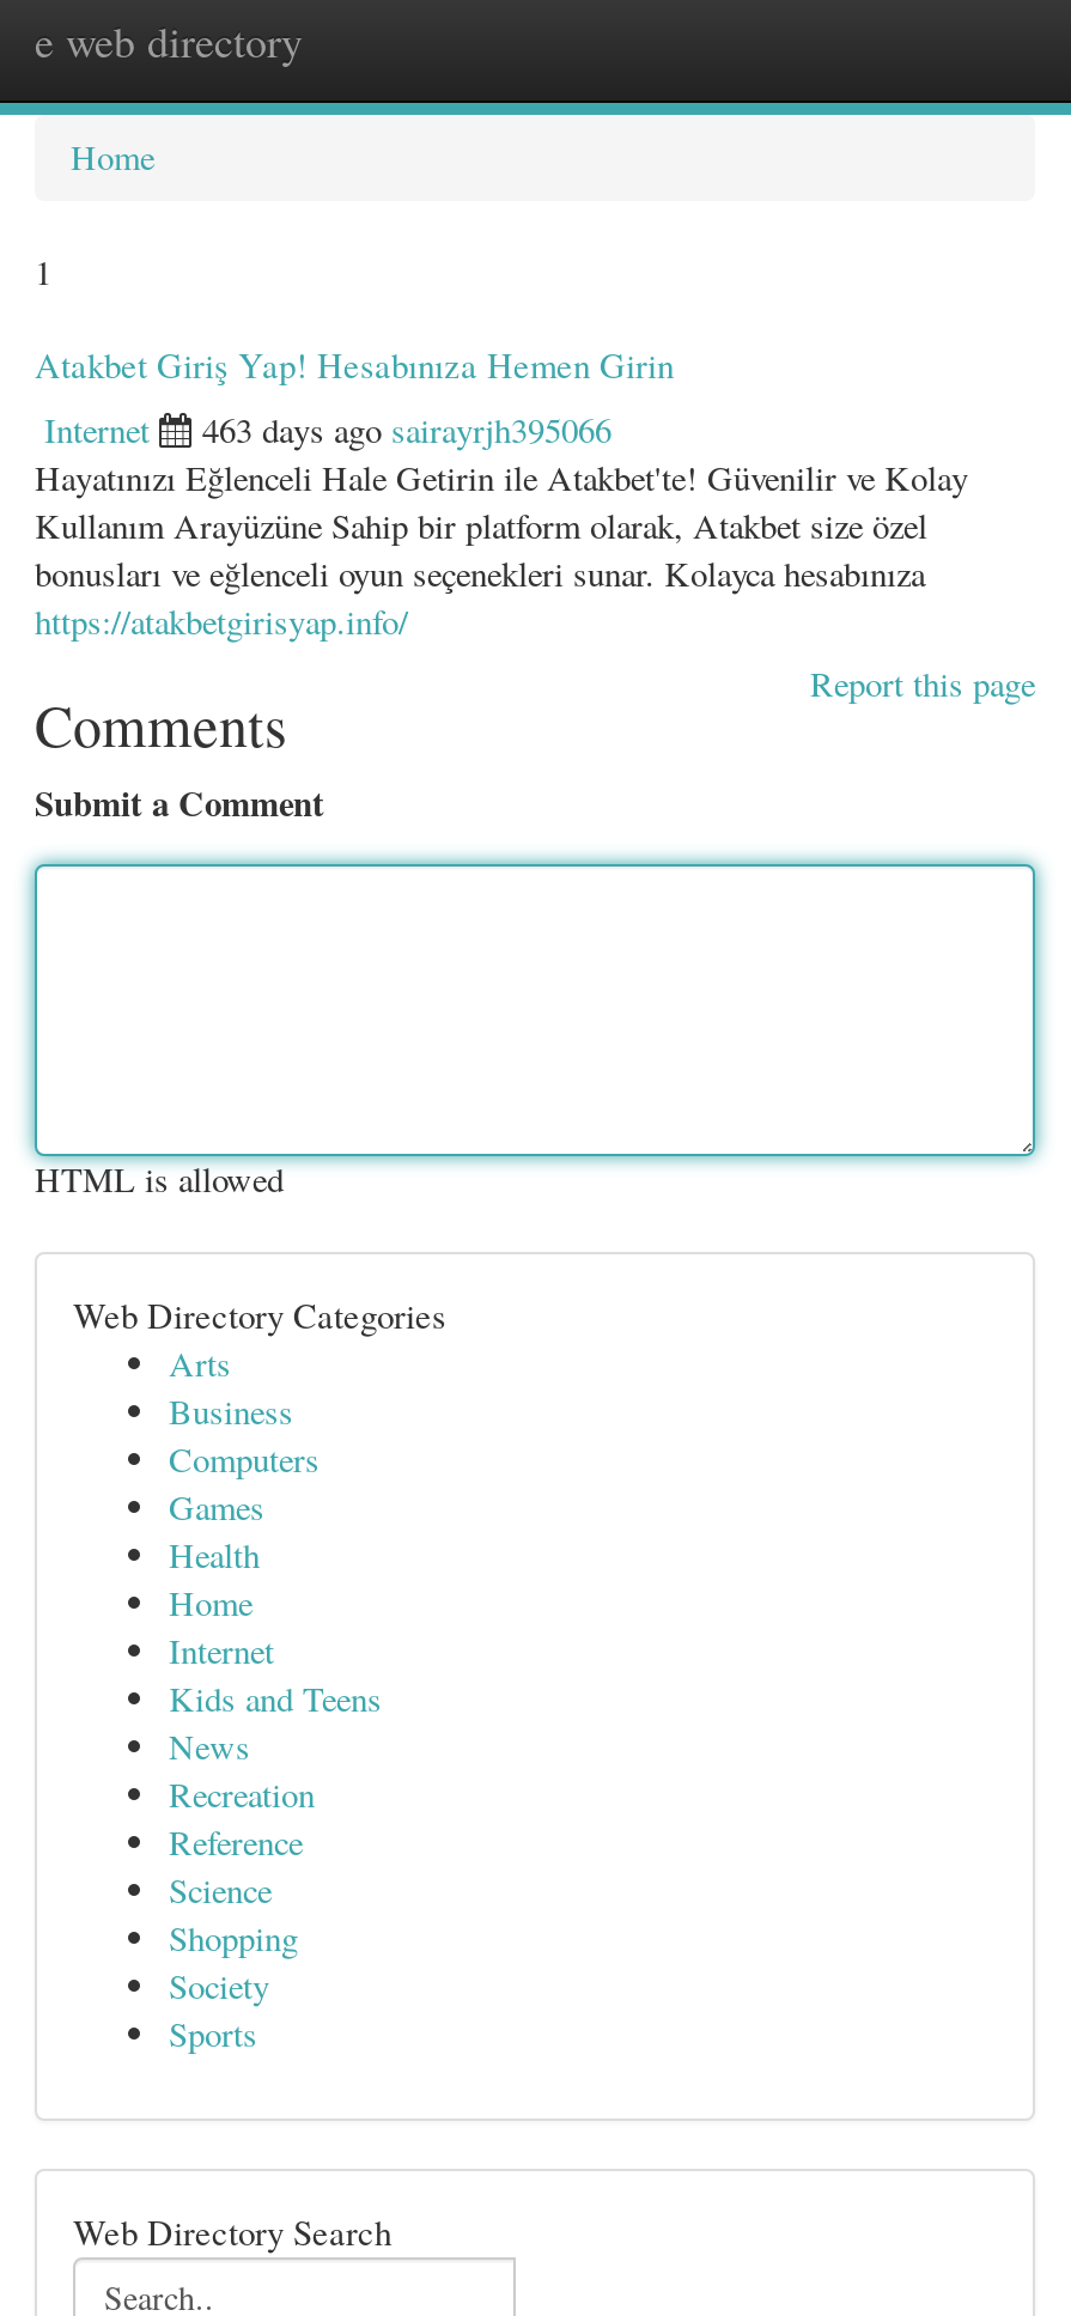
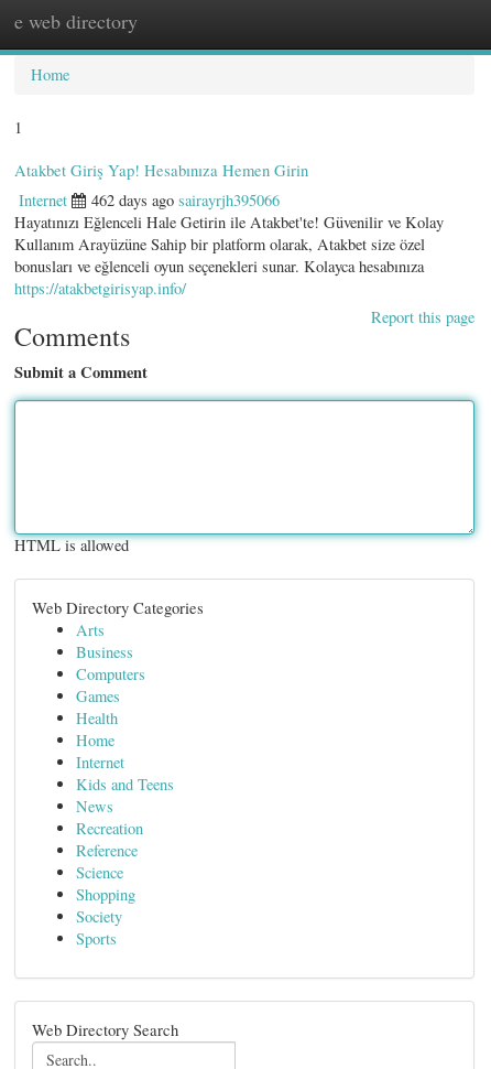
[202,407,611,452] 463 days ago sairayrjh395066 -> [91,190,280,210] 462 days ago sairayrjh395066

